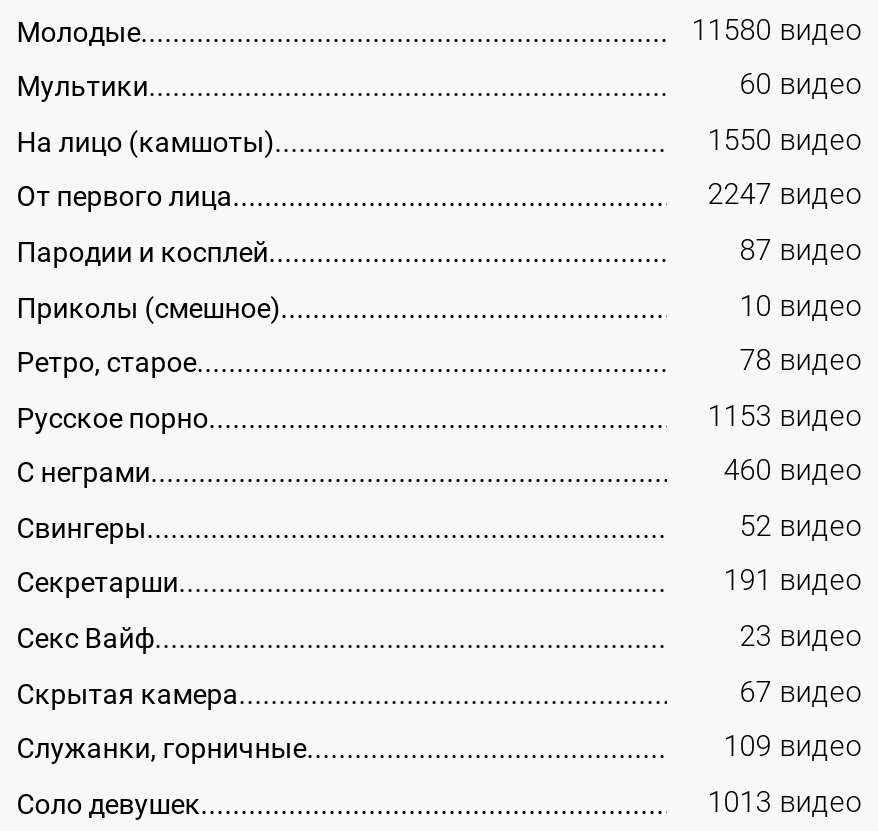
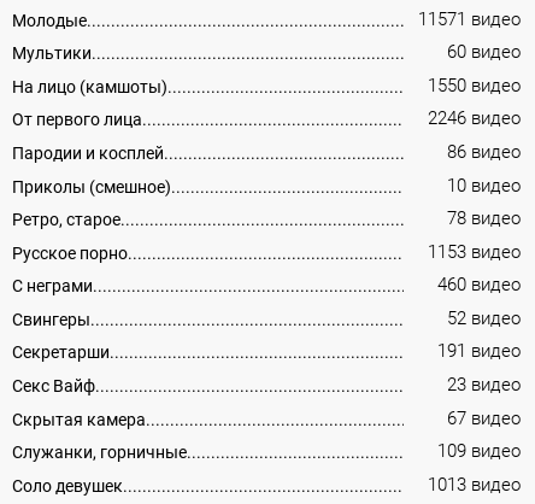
[692,13,862,47] 11580 видео -> [418,9,521,30] 11571 видео
[708,179,862,213] 2247 видео -> [428,109,521,129] 2246 видео
[740,234,862,268] 87 видео -> [447,142,521,163] 86 видео

